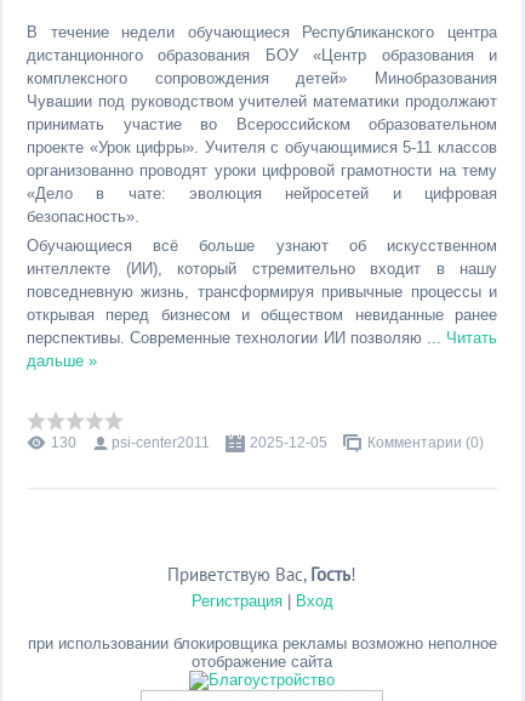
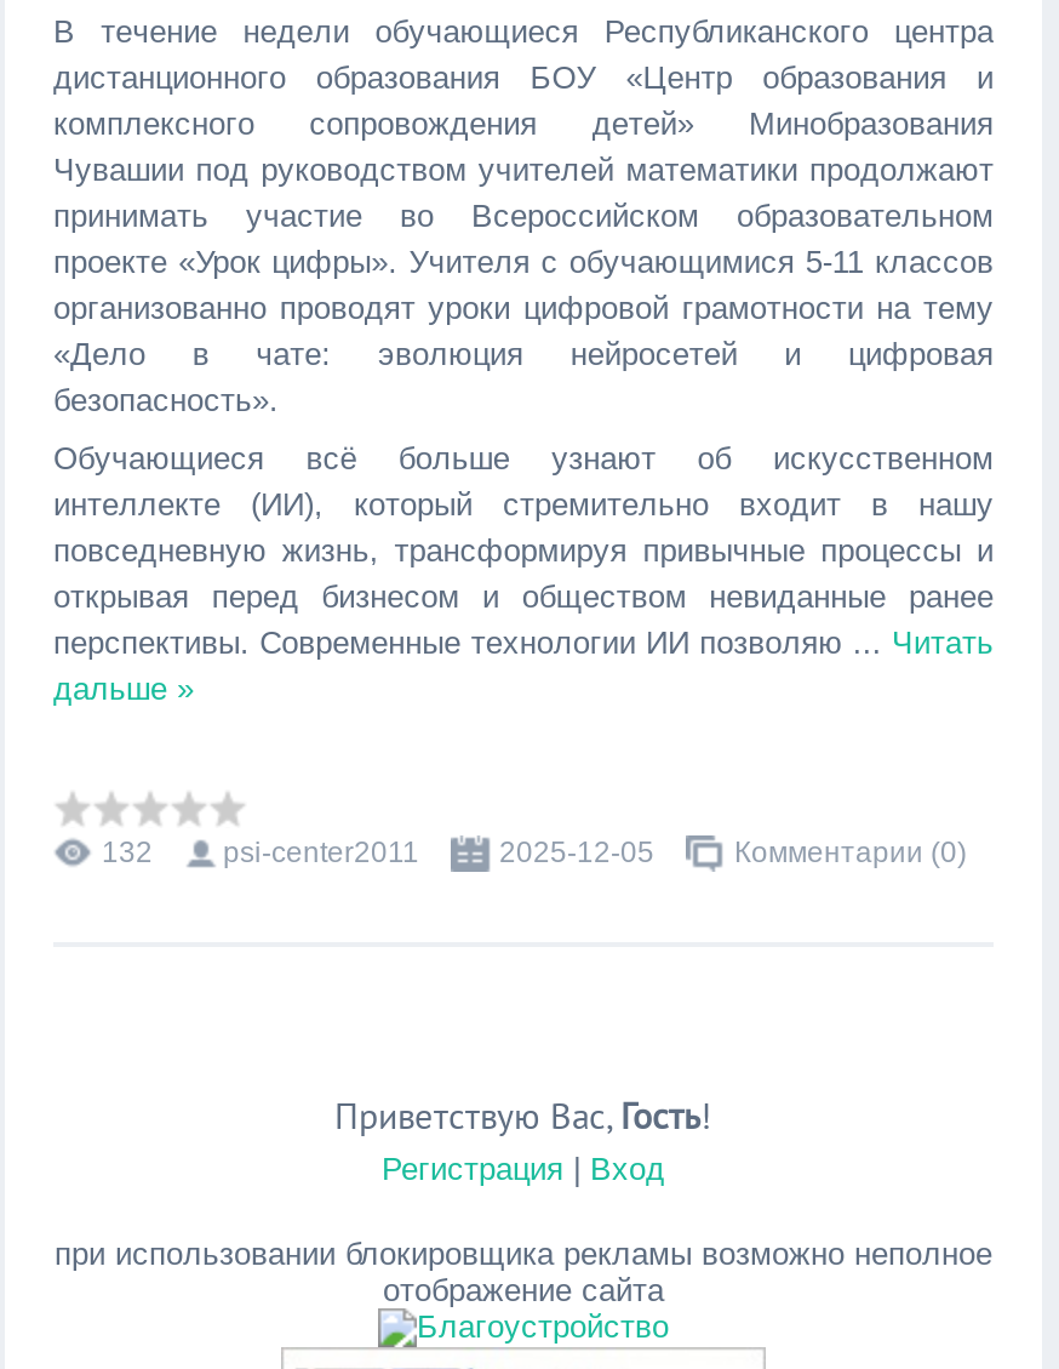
[51,434,76,451] 130 -> [102,834,153,868] 132

